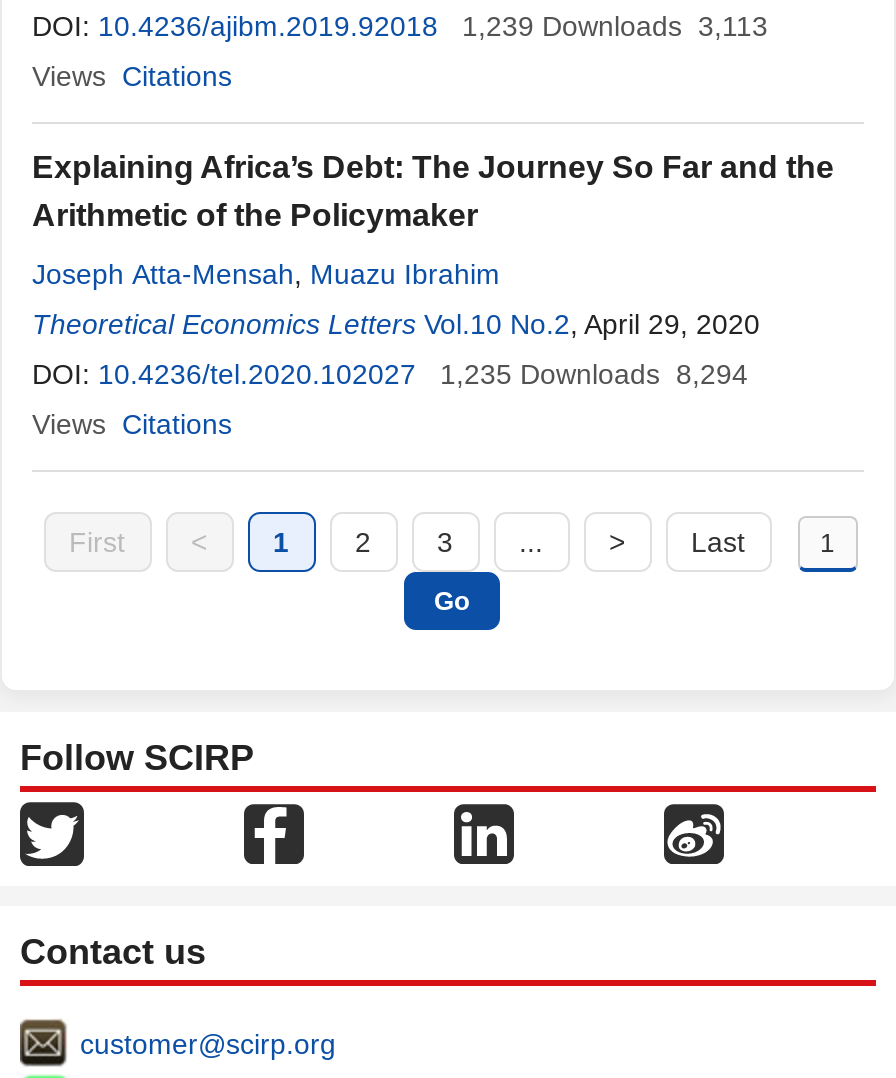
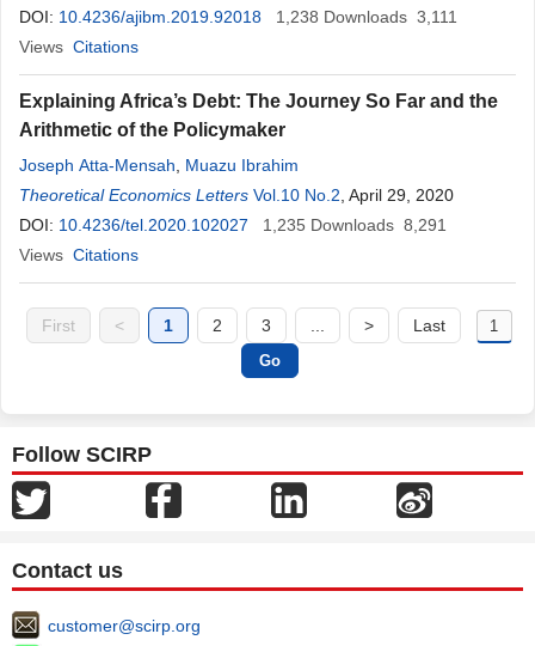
[32,10,768,42] DOI: 10.4236/ajibm.2019.92018 1,239 Downloads 3,113 -> [19,7,457,26] DOI: 10.4236/ajibm.2019.92018 1,238 Downloads 3,111
[32,358,748,390] DOI: 10.4236/tel.2020.102027 1,235 Downloads 8,294 -> [19,215,447,234] DOI: 10.4236/tel.2020.102027 1,235 Downloads 8,291

